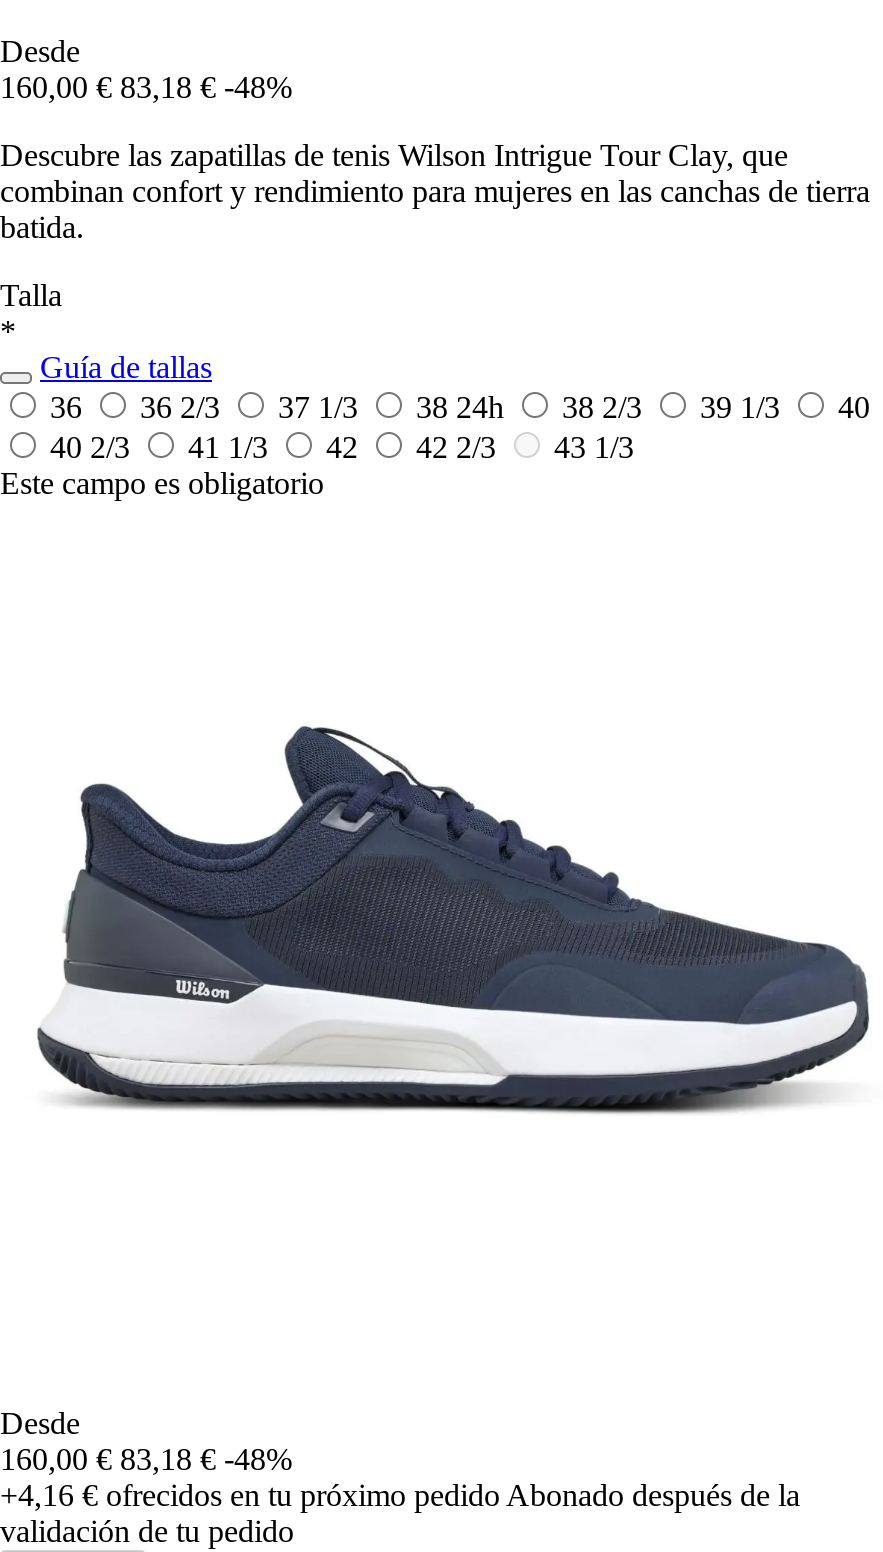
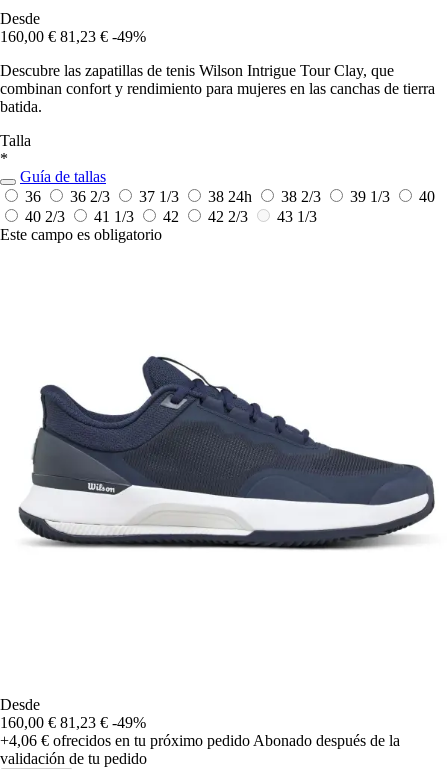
[0,70,292,104] 160,00 € 83,18 € -48% -> [0,28,146,45] 160,00 € 81,23 € -49%
[0,1442,292,1476] 160,00 € 83,18 € -48% -> [0,714,146,731] 160,00 € 81,23 € -49%
[0,1478,800,1512] +4,16 €ofrecidos en tu próximo pedido Abonado después de la -> [0,732,400,749] +4,06 €ofrecidos en tu próximo pedido Abonado después de la

